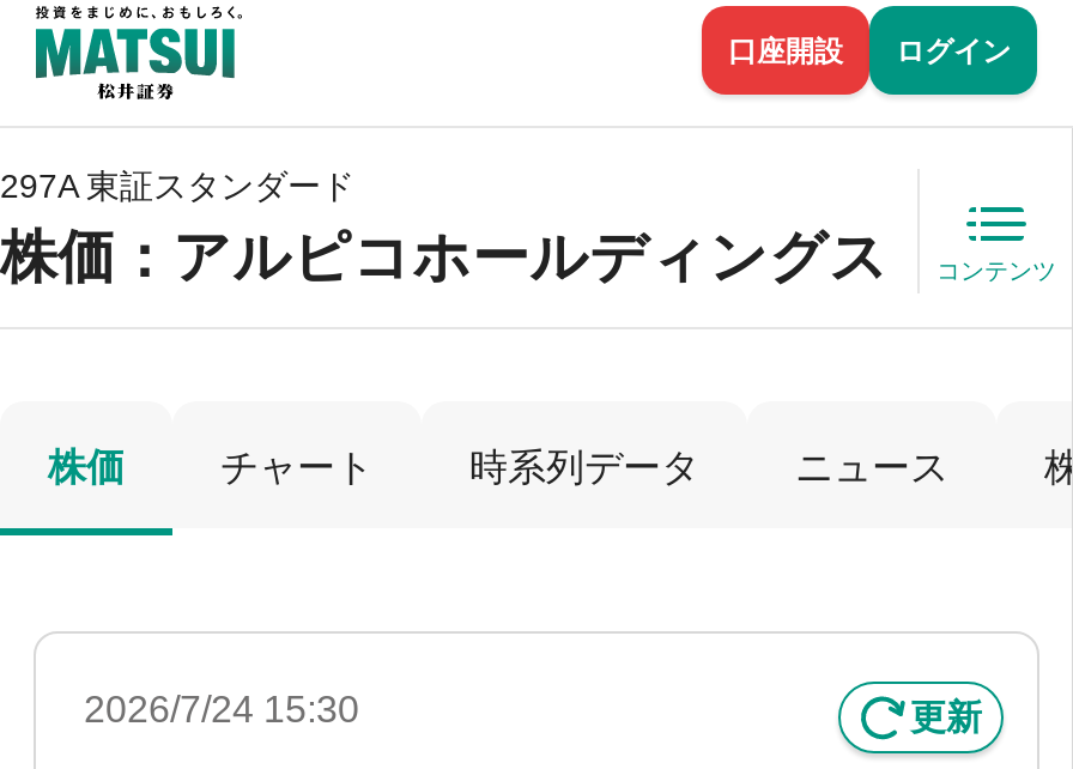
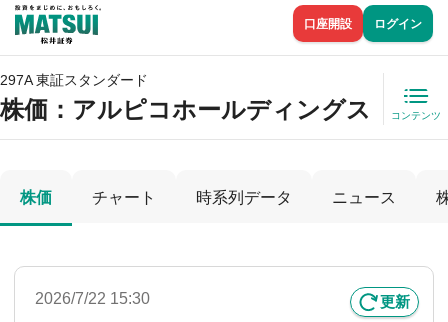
[84,689,359,729] 2026/7/24 15:30 -> [35,290,150,307] 2026/7/22 15:30

